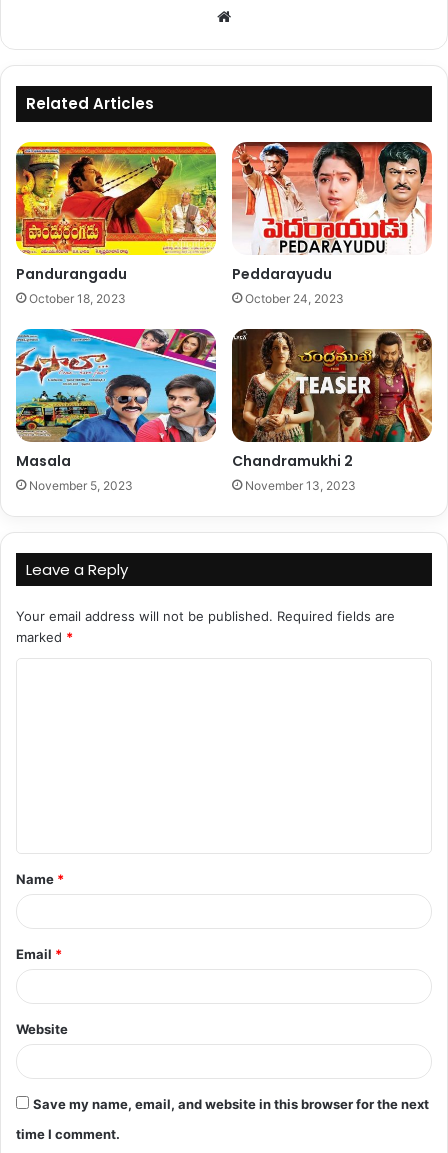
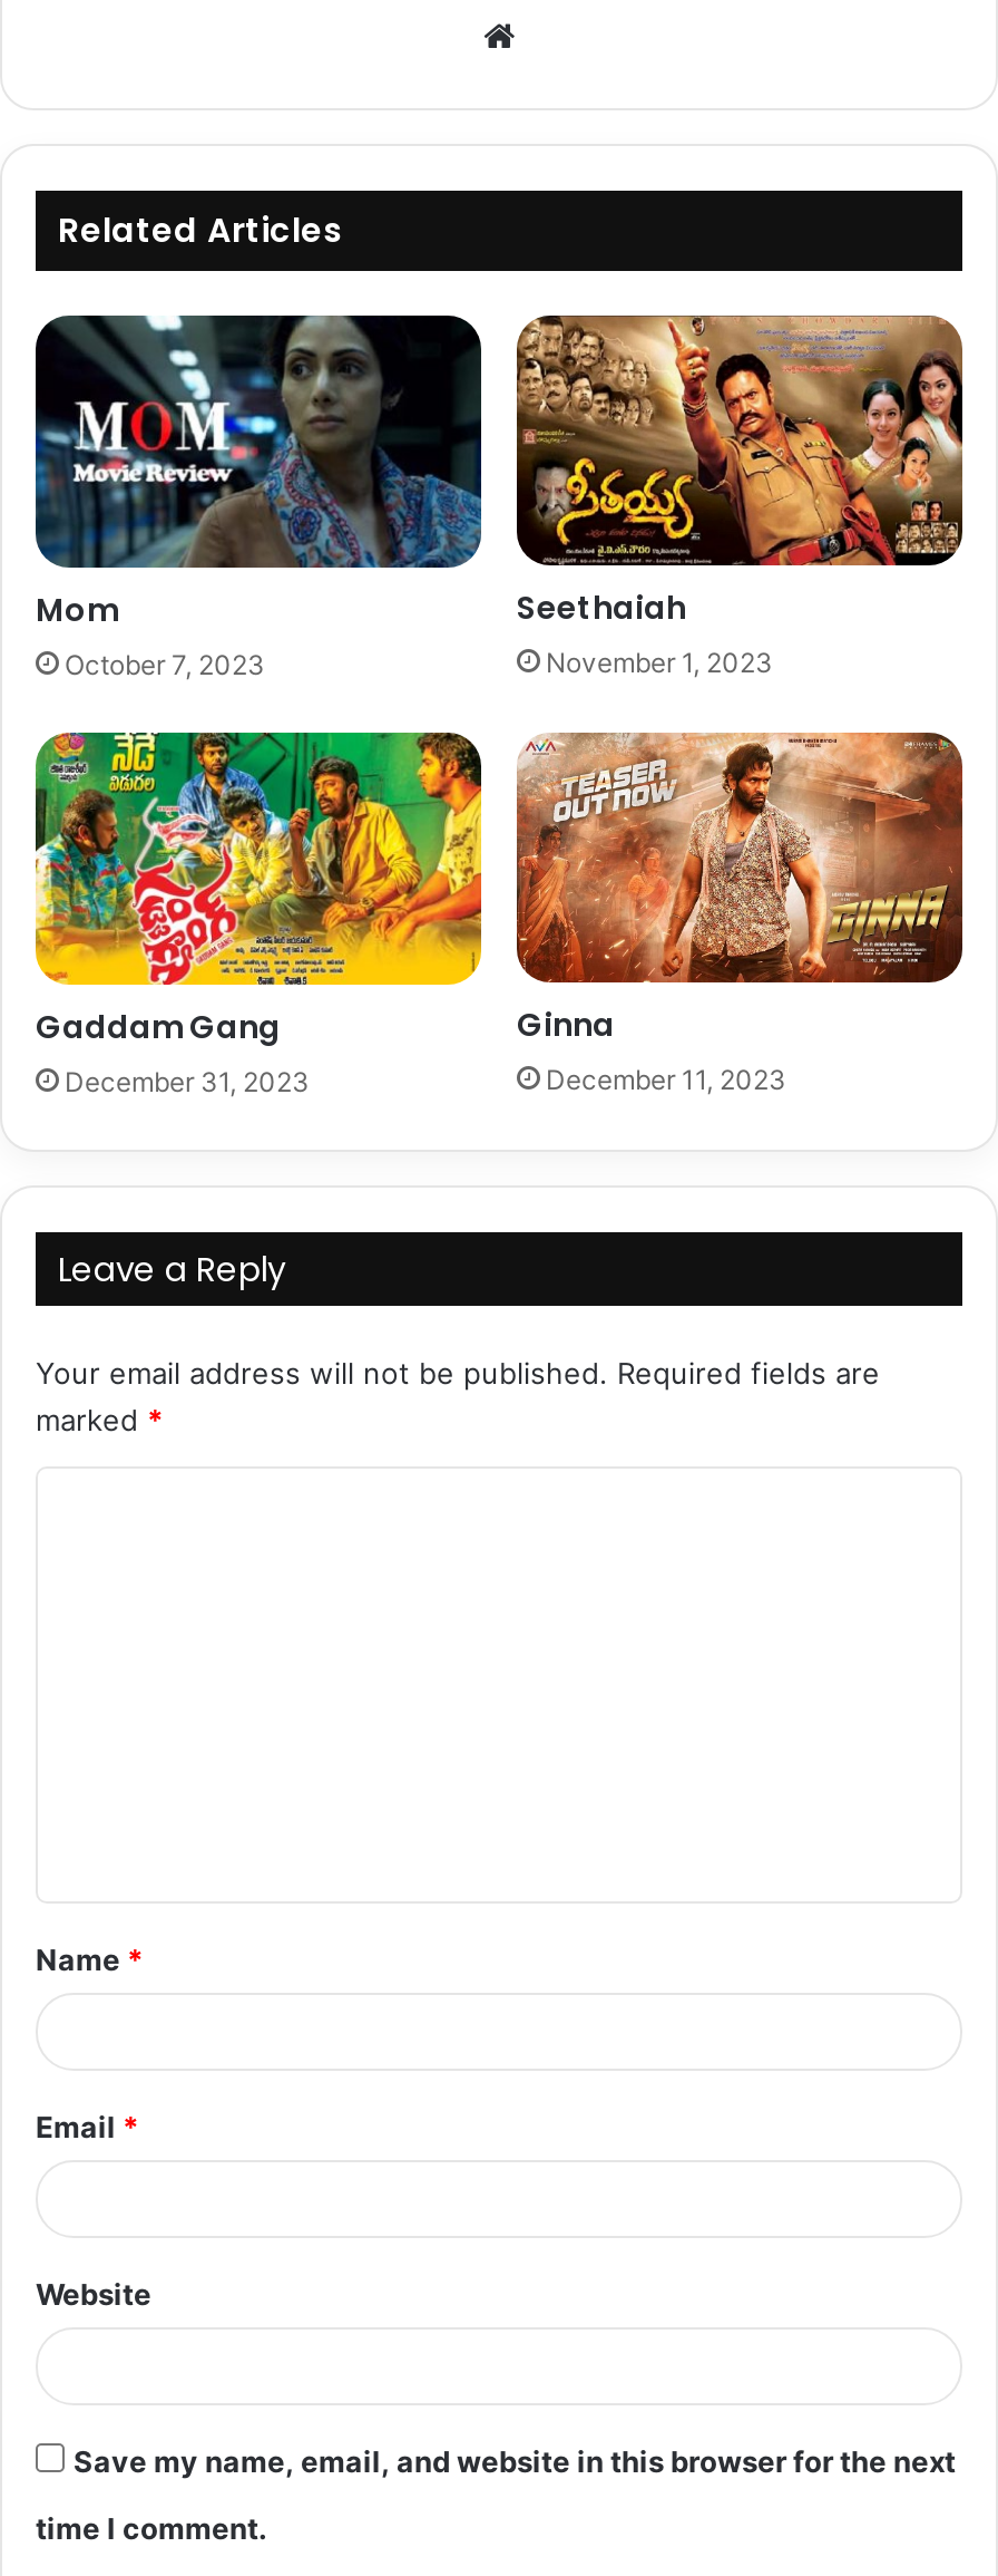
[15,141,217,306] [image] | Pandurangadu | October 18, 2023 -> [33,313,483,681] [image] | Mom | October 7, 2023
[231,141,433,306] [image] | Peddarayudu | October 24, 2023 -> [515,313,965,680] [image] | Seethaiah | November 1, 2023
[15,328,217,493] [image] | Masala | November 5, 2023 -> [33,730,483,1098] [image] | Gaddam Gang | December 31, 2023
[231,328,433,493] [image] | Chandramukhi 2 | November 13, 2023 -> [515,730,965,1096] [image] | Ginna | December 11, 2023

